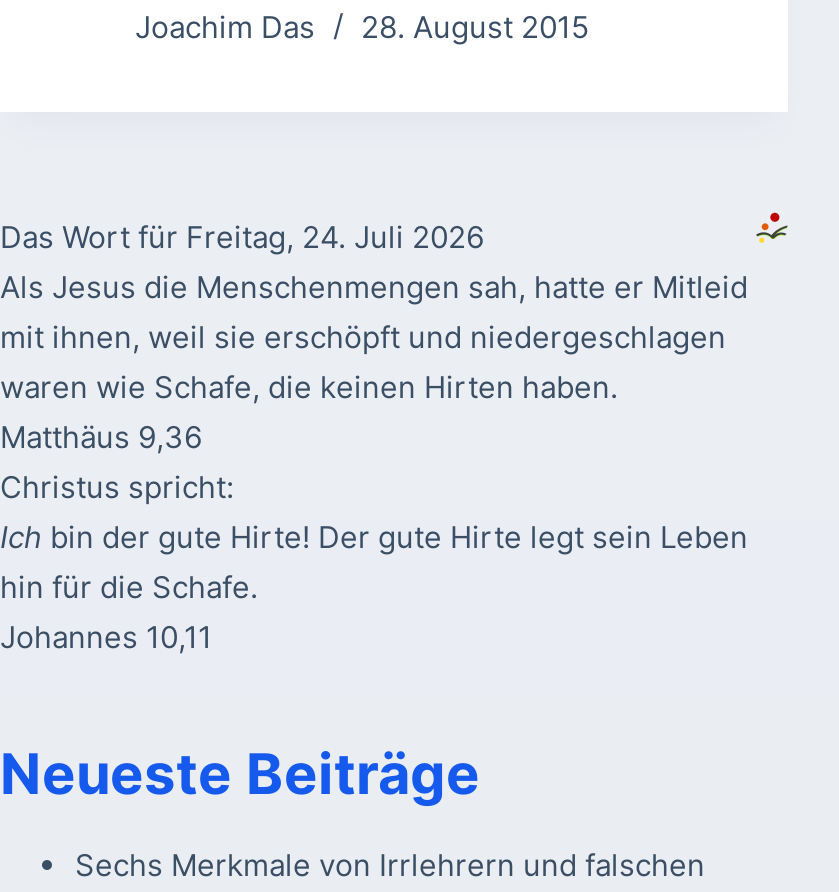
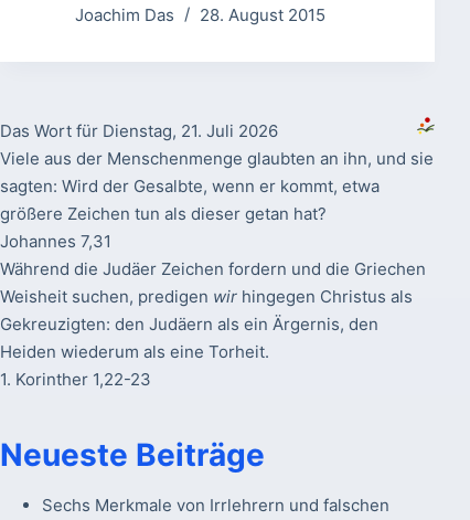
[0,218,748,656] Das Wort für Freitag, 24. Juli 2026 | Als Jesus die Menschenmengen sah, hatte er Mitleid | mit ihnen, weil sie erschöpft und niedergeschlagen | waren wie Schafe, die keinen Hirten haben. | Matthäus 9,36 | Christus spricht: | Ich bin der gute Hirte! Der gute Hirte legt sein Leben | hin für die Schafe. | Johannes 10,11 -> [0,121,434,390] Das Wort für Dienstag, 21. Juli 2026 | Viele aus der Menschenmenge glaubten an ihn, und sie | sagten: Wird der Gesalbte, wenn er kommt, etwa | größere Zeichen tun als dieser getan hat? | Johannes 7,31 | Während die Judäer Zeichen fordern und die Griechen | Weisheit suchen, predigen wir hingegen Christus als | Gekreuzigten: den Judäern als ein Ärgernis, den | Heiden wiederum als eine Torheit. | 1. Korinther 1,22-23

